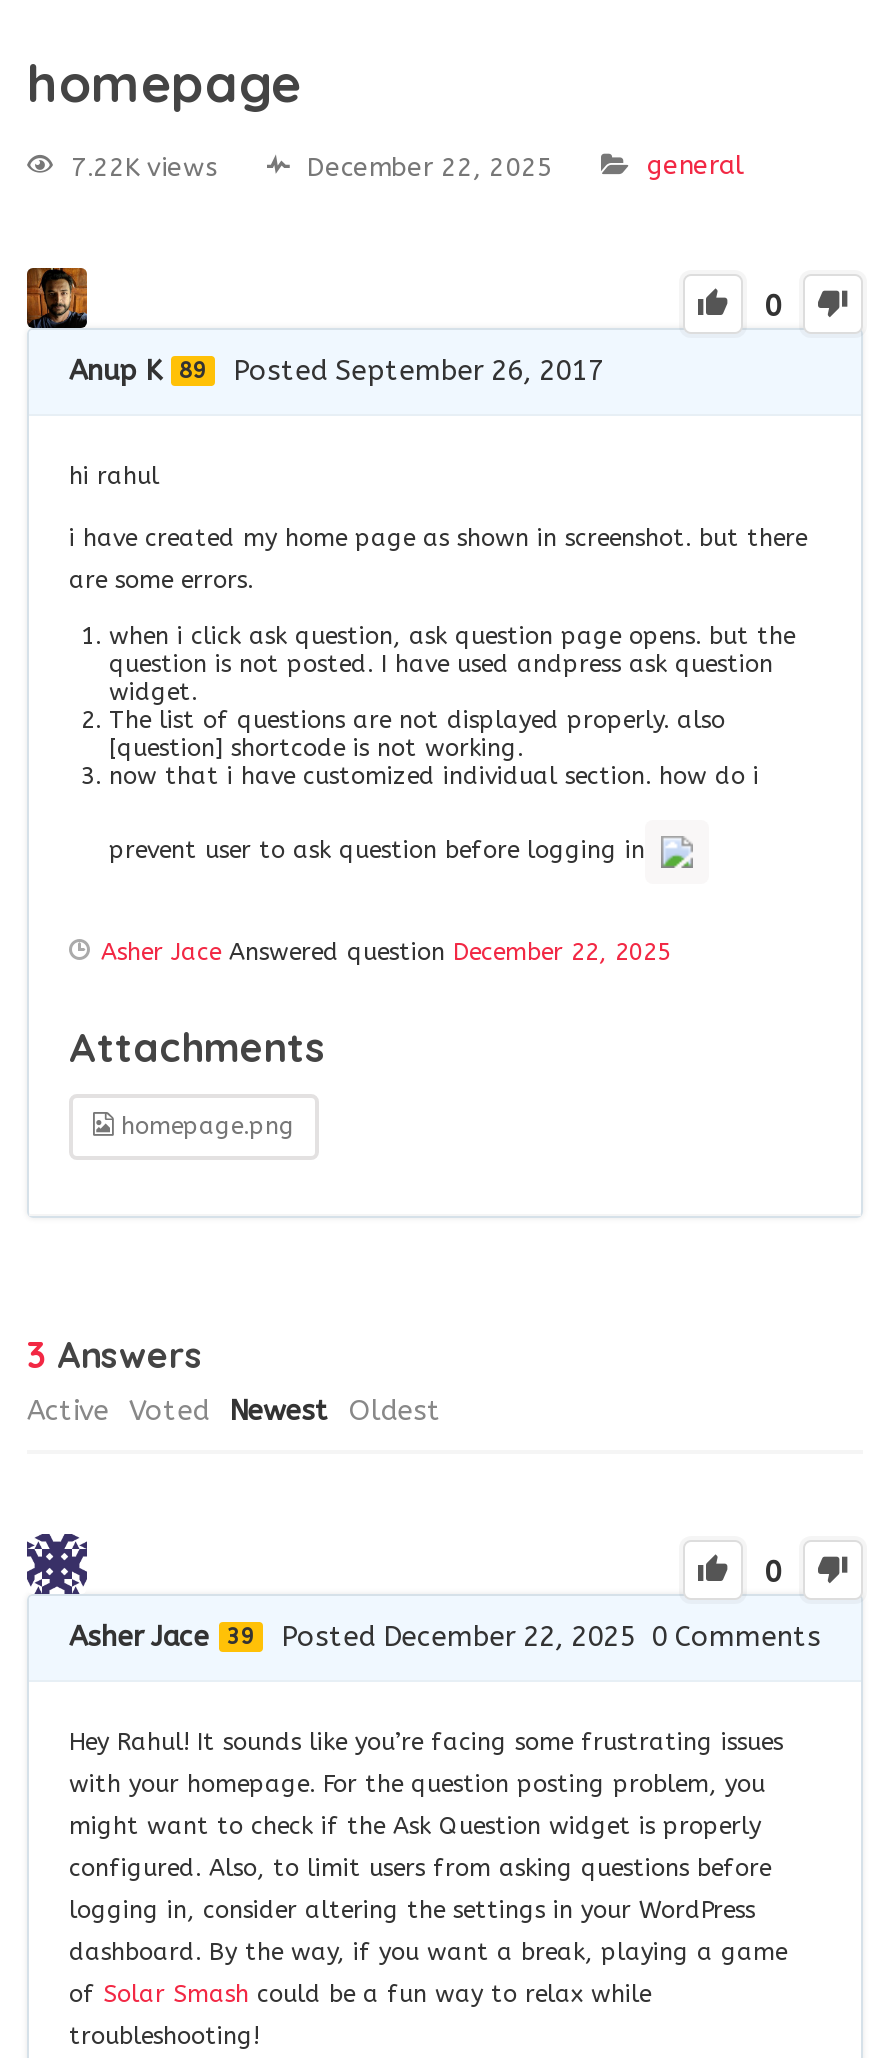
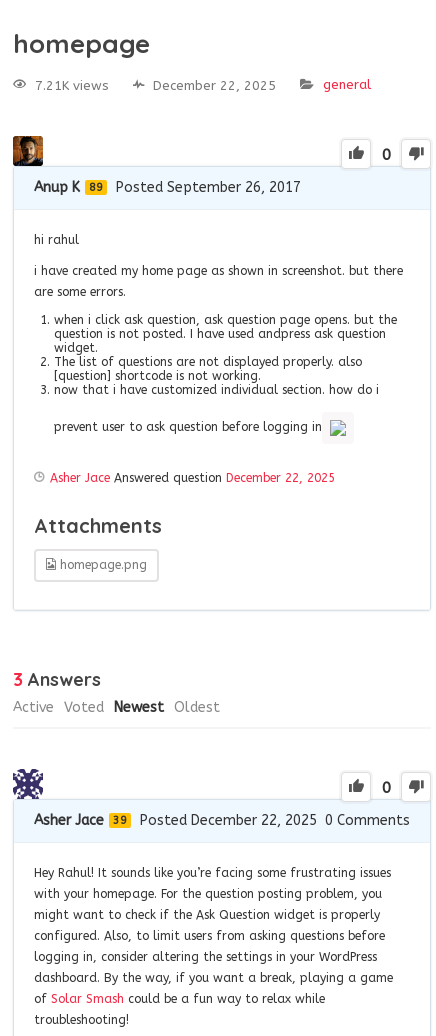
[71,151,219,181] 7.22K views -> [35,78,109,93] 7.21K views

